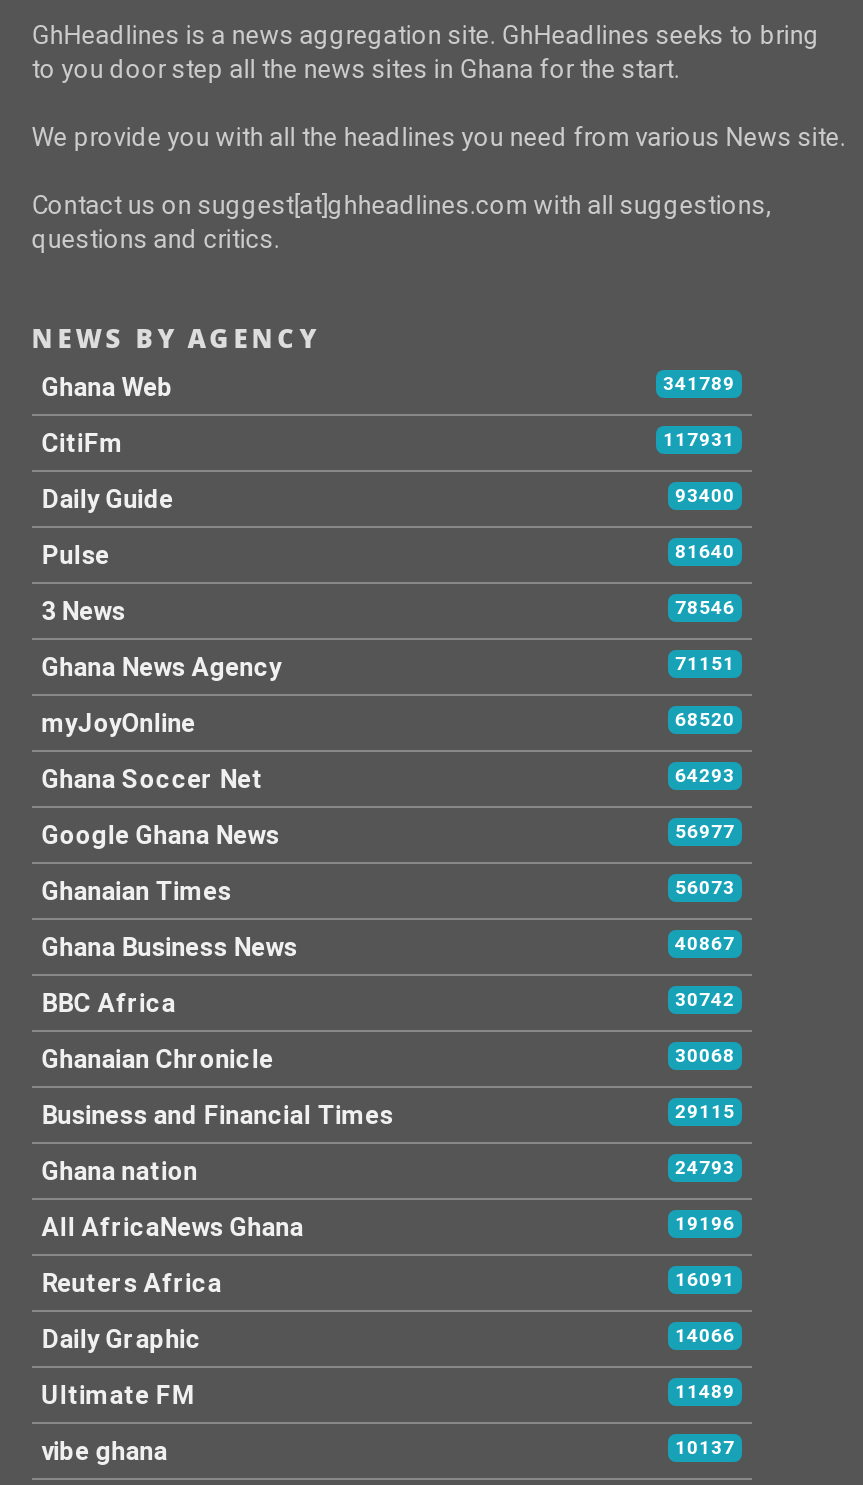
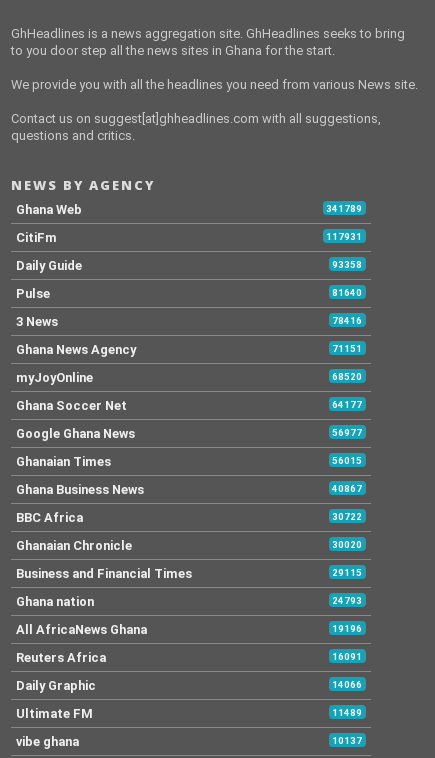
[675,484,735,506] 93400 -> [332,259,362,270] 93358
[675,596,735,618] 78546 -> [332,315,362,326] 78416
[675,764,735,786] 64293 -> [332,399,362,410] 64177
[675,876,735,898] 56073 -> [332,455,362,466] 56015
[675,988,735,1010] 30742 -> [332,511,362,522] 30722
[675,1044,735,1066] 30068 -> [332,539,362,550] 30020

